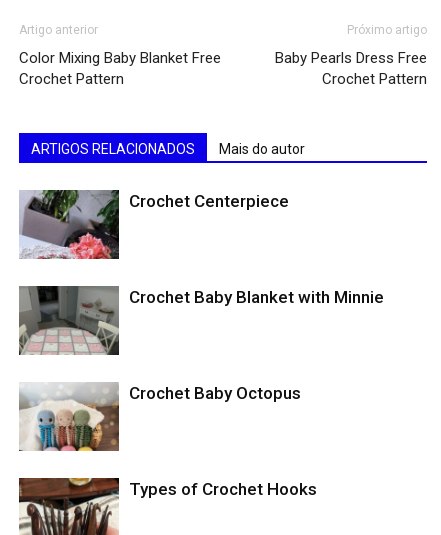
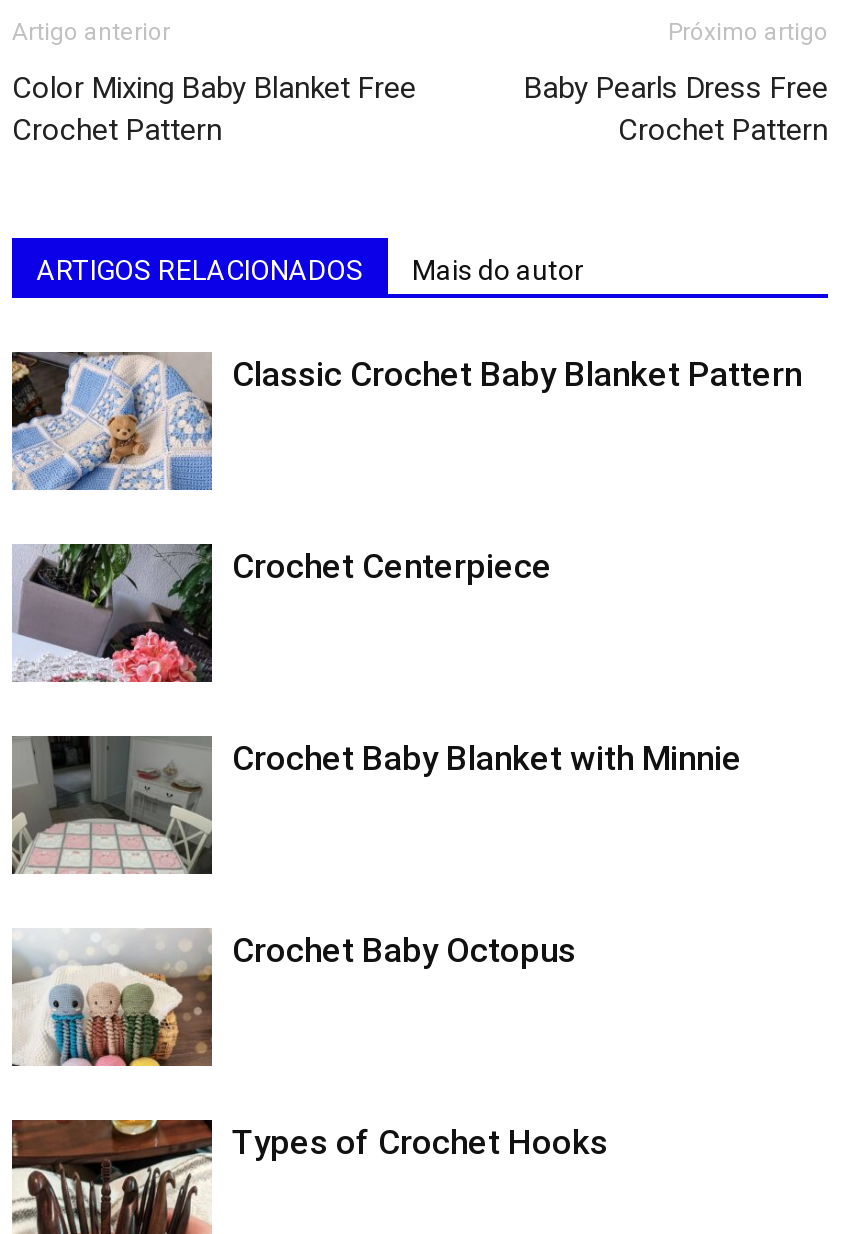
none -> [10,350,802,492] [image] | Classic Crochet Baby Blanket Pattern

